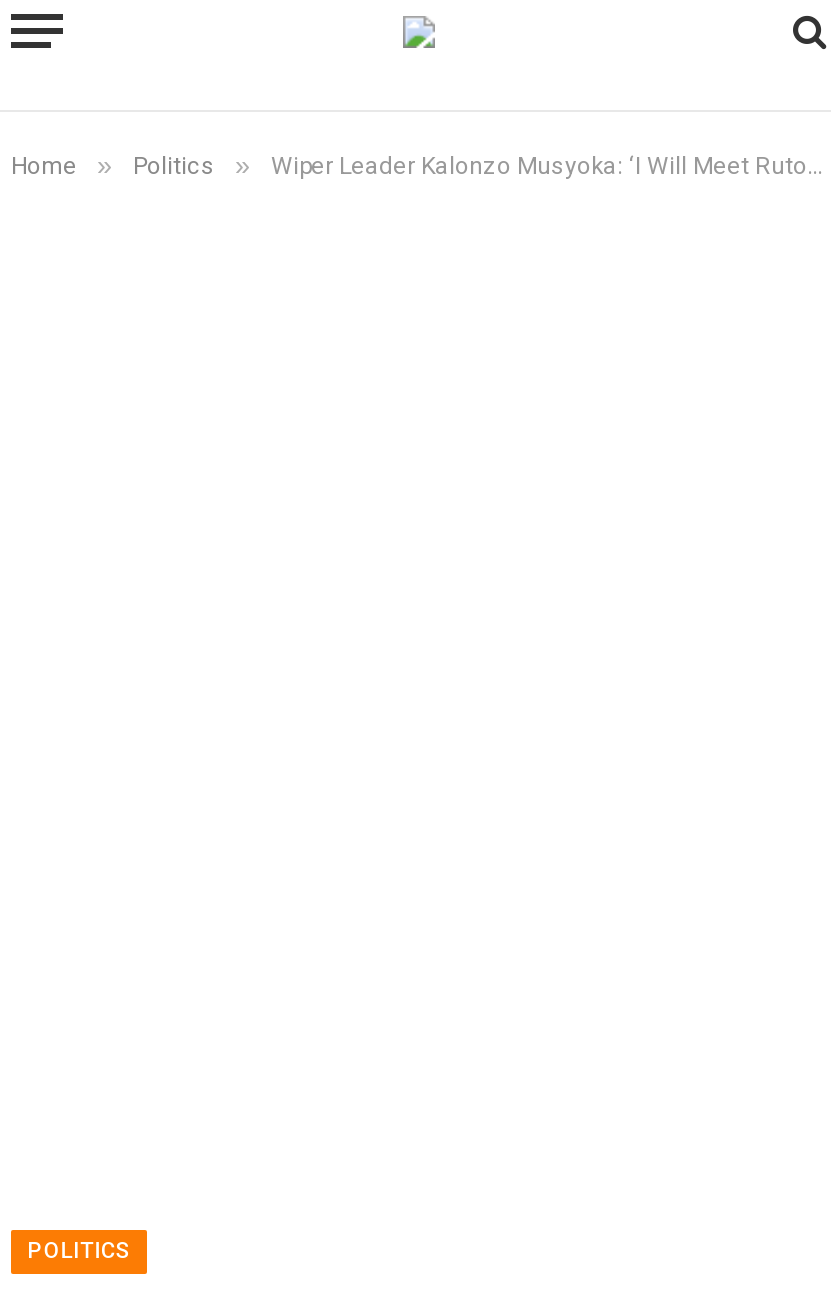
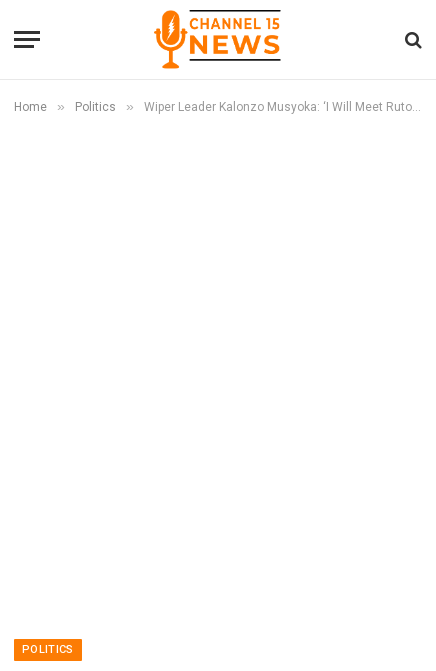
none -> [153,9,282,70] [image]

